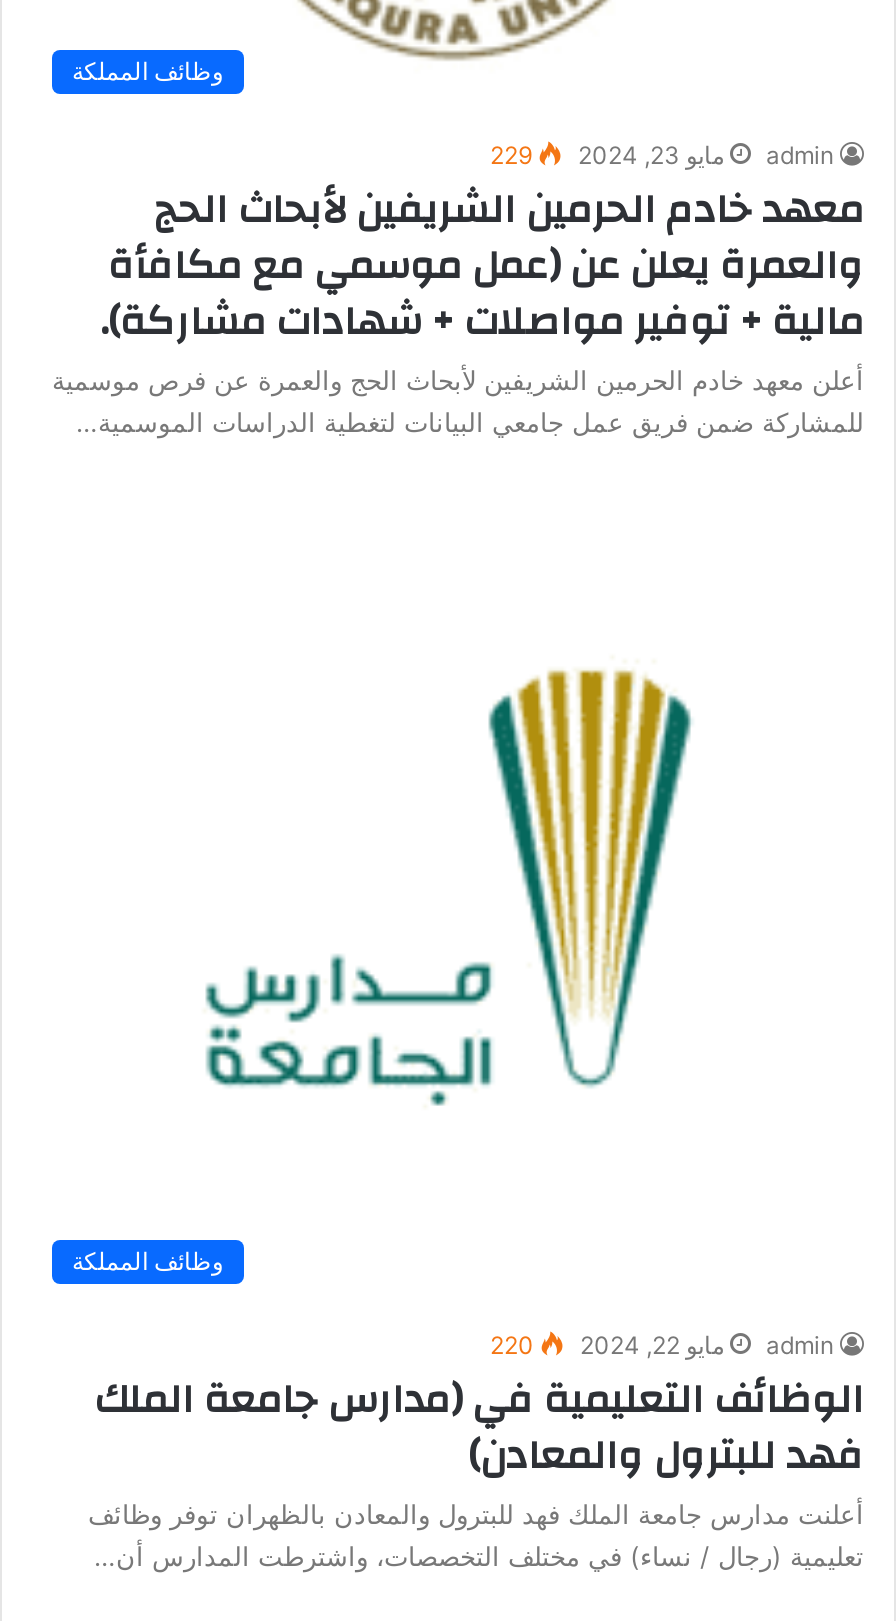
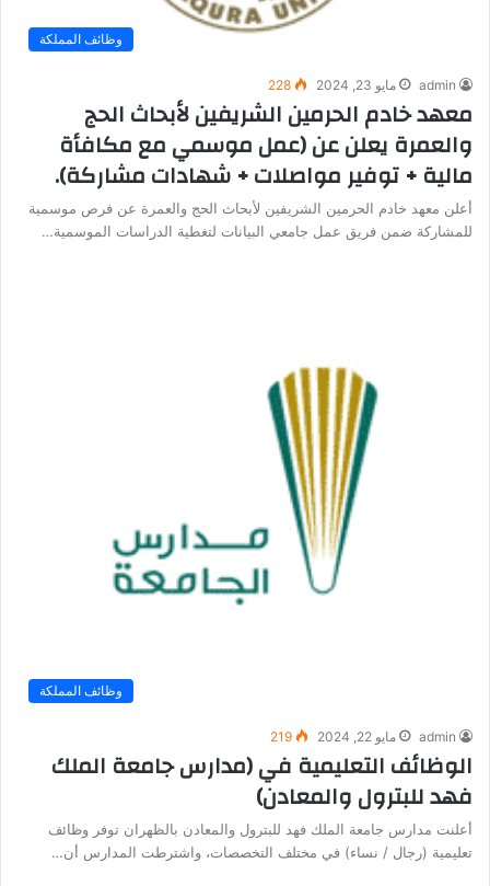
[490,141,532,171] 229 -> [268,77,291,93] 228
[490,1331,534,1361] 220 -> [270,729,292,745] 219

